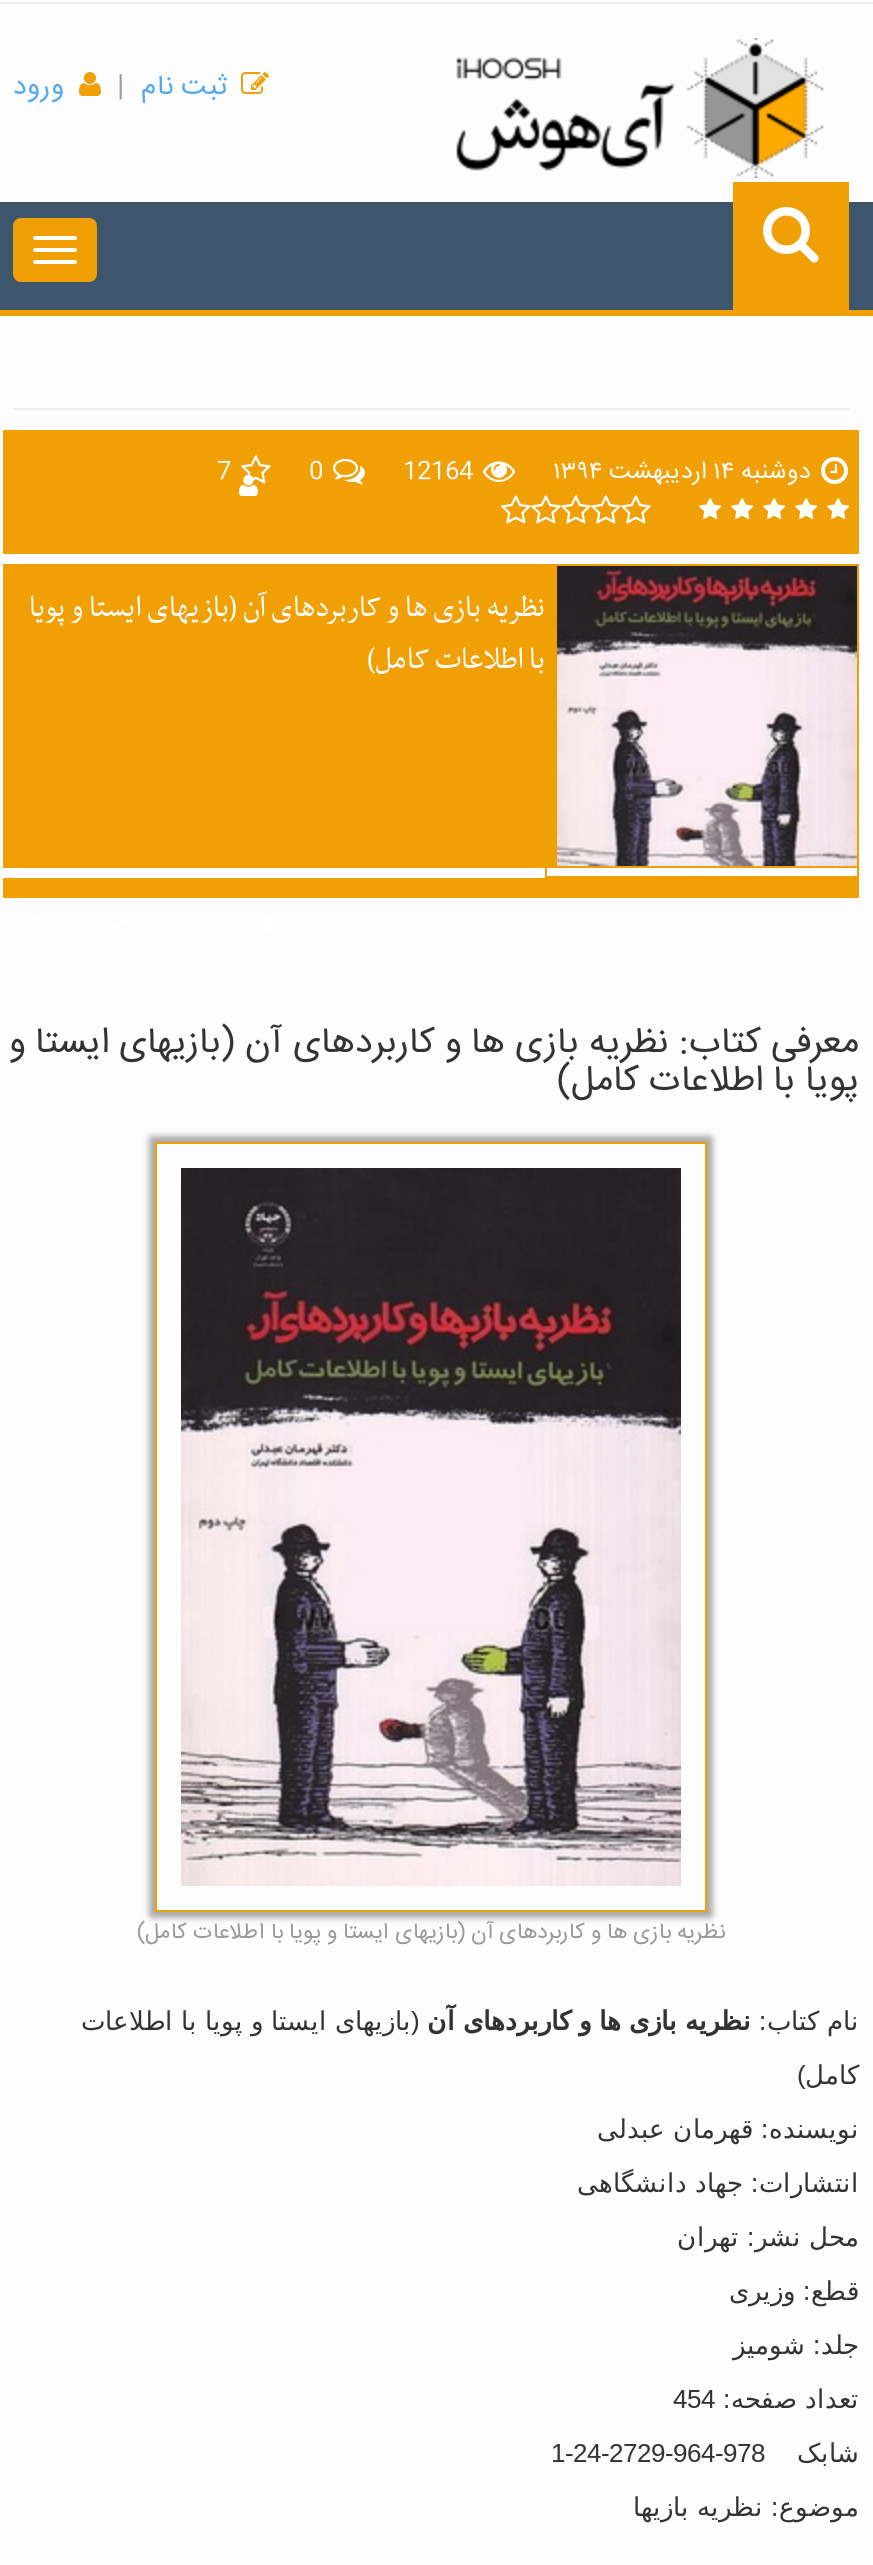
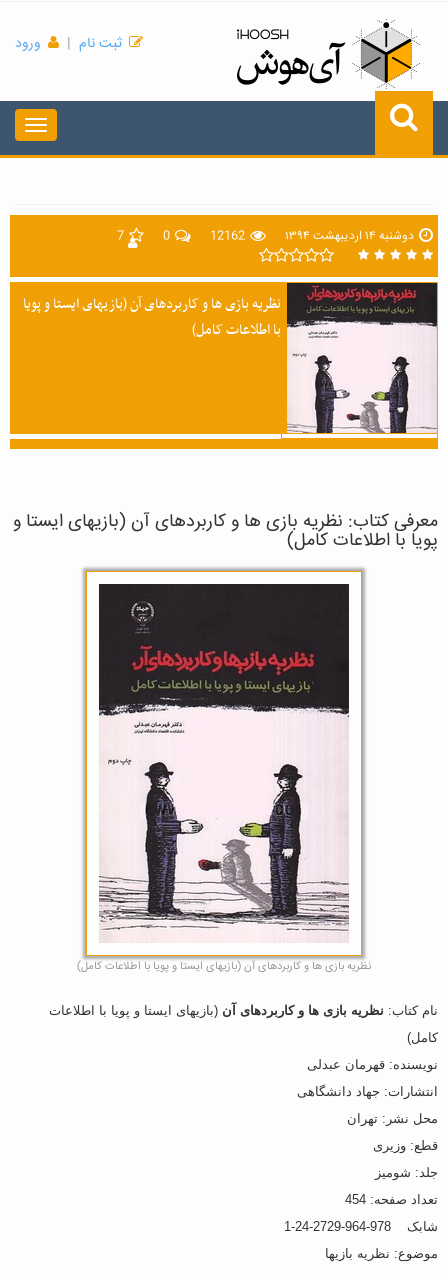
[403,454,473,492] 12164 -> [210,227,245,246] 12162

